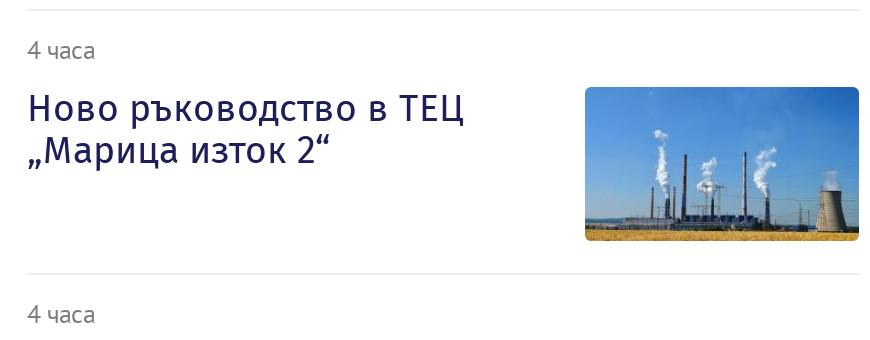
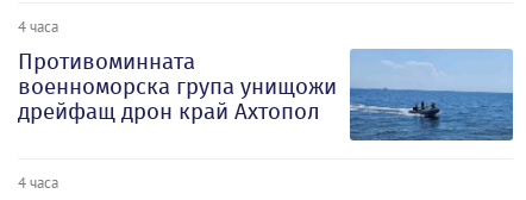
[27,85,465,173] Ново ръководство в ТЕЦ | „Марица изток 2“ -> [18,47,337,125] Противоминната | военноморска група унищожи | дрейфащ дрон край Ахтопол
[583,86,861,244] [image] -> [349,49,514,142] [image]

